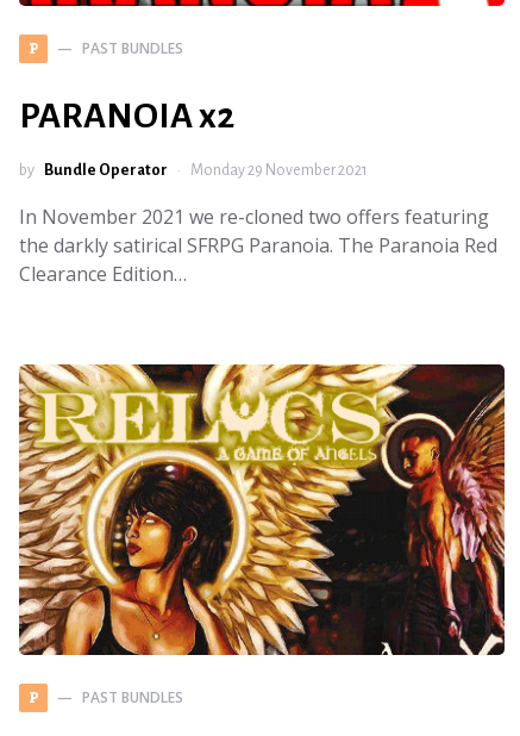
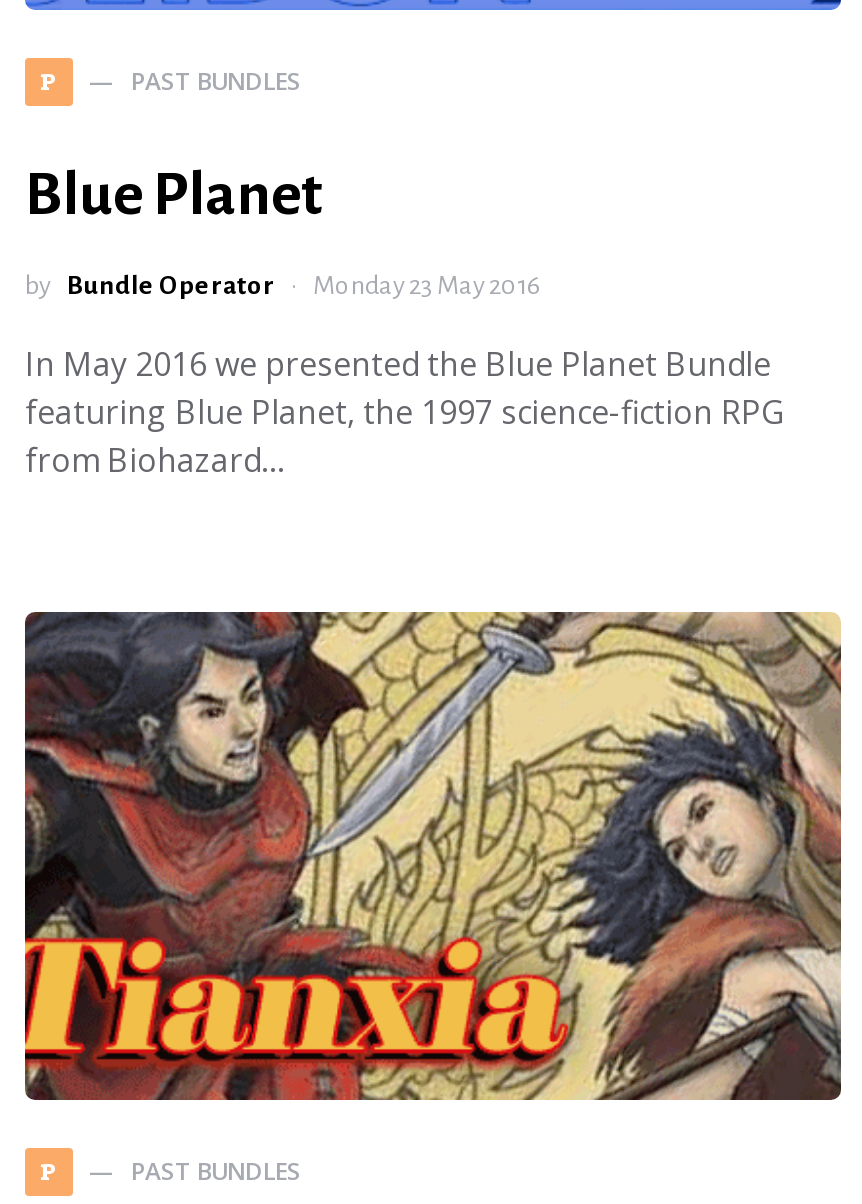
[19,96,234,135] PARANOIA x2 -> [25,162,321,226] Blue Planet
[190,162,368,179] Monday 29 November 2021 -> [313,272,541,300] Monday 23 May 2016
[19,204,497,287] In November 2021 we re-cloned two offers featuring | the darkly satirical SFRPG Paranoia. The Paranoia Red | Clearance Edition… -> [25,342,783,482] In May 2016 we presented the Blue Planet Bundle | featuring Blue Planet, the 1997 science-fiction RPG | from Biohazard…
[18,363,506,656] [image] -> [23,610,843,1102] [image]

